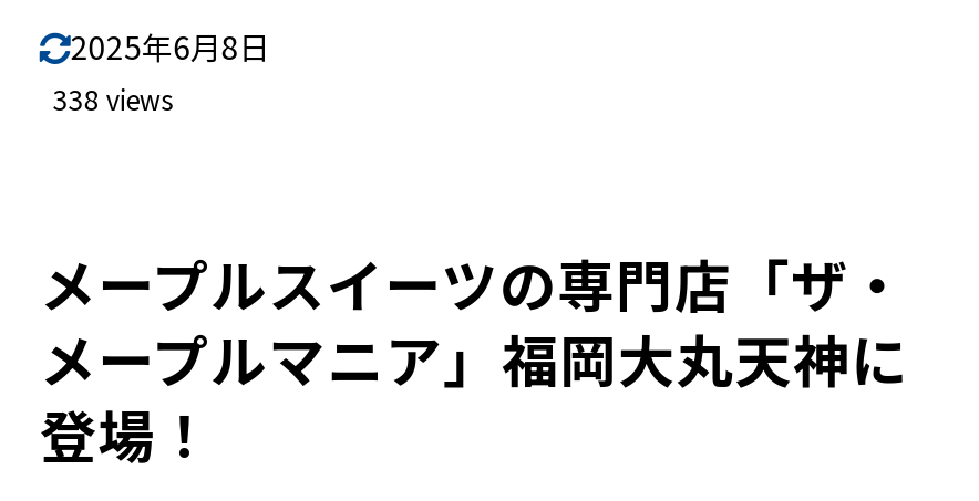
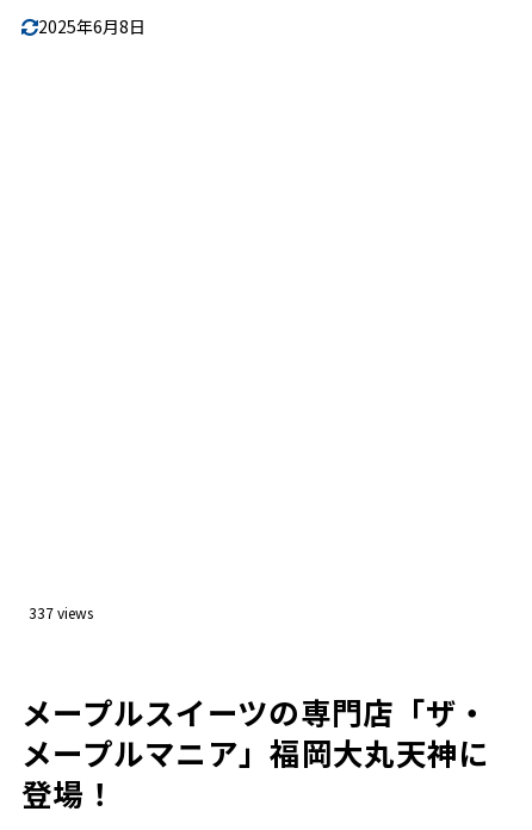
[53,81,173,118] 338 views -> [29,603,93,623] 337 views

